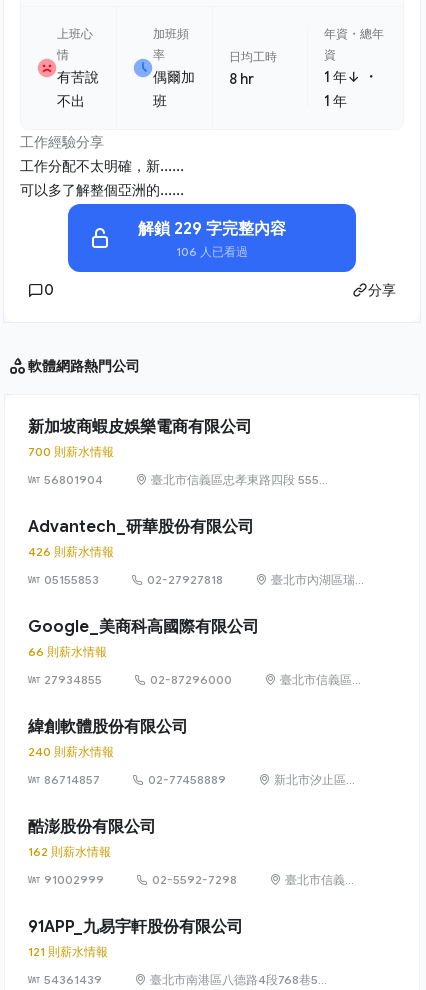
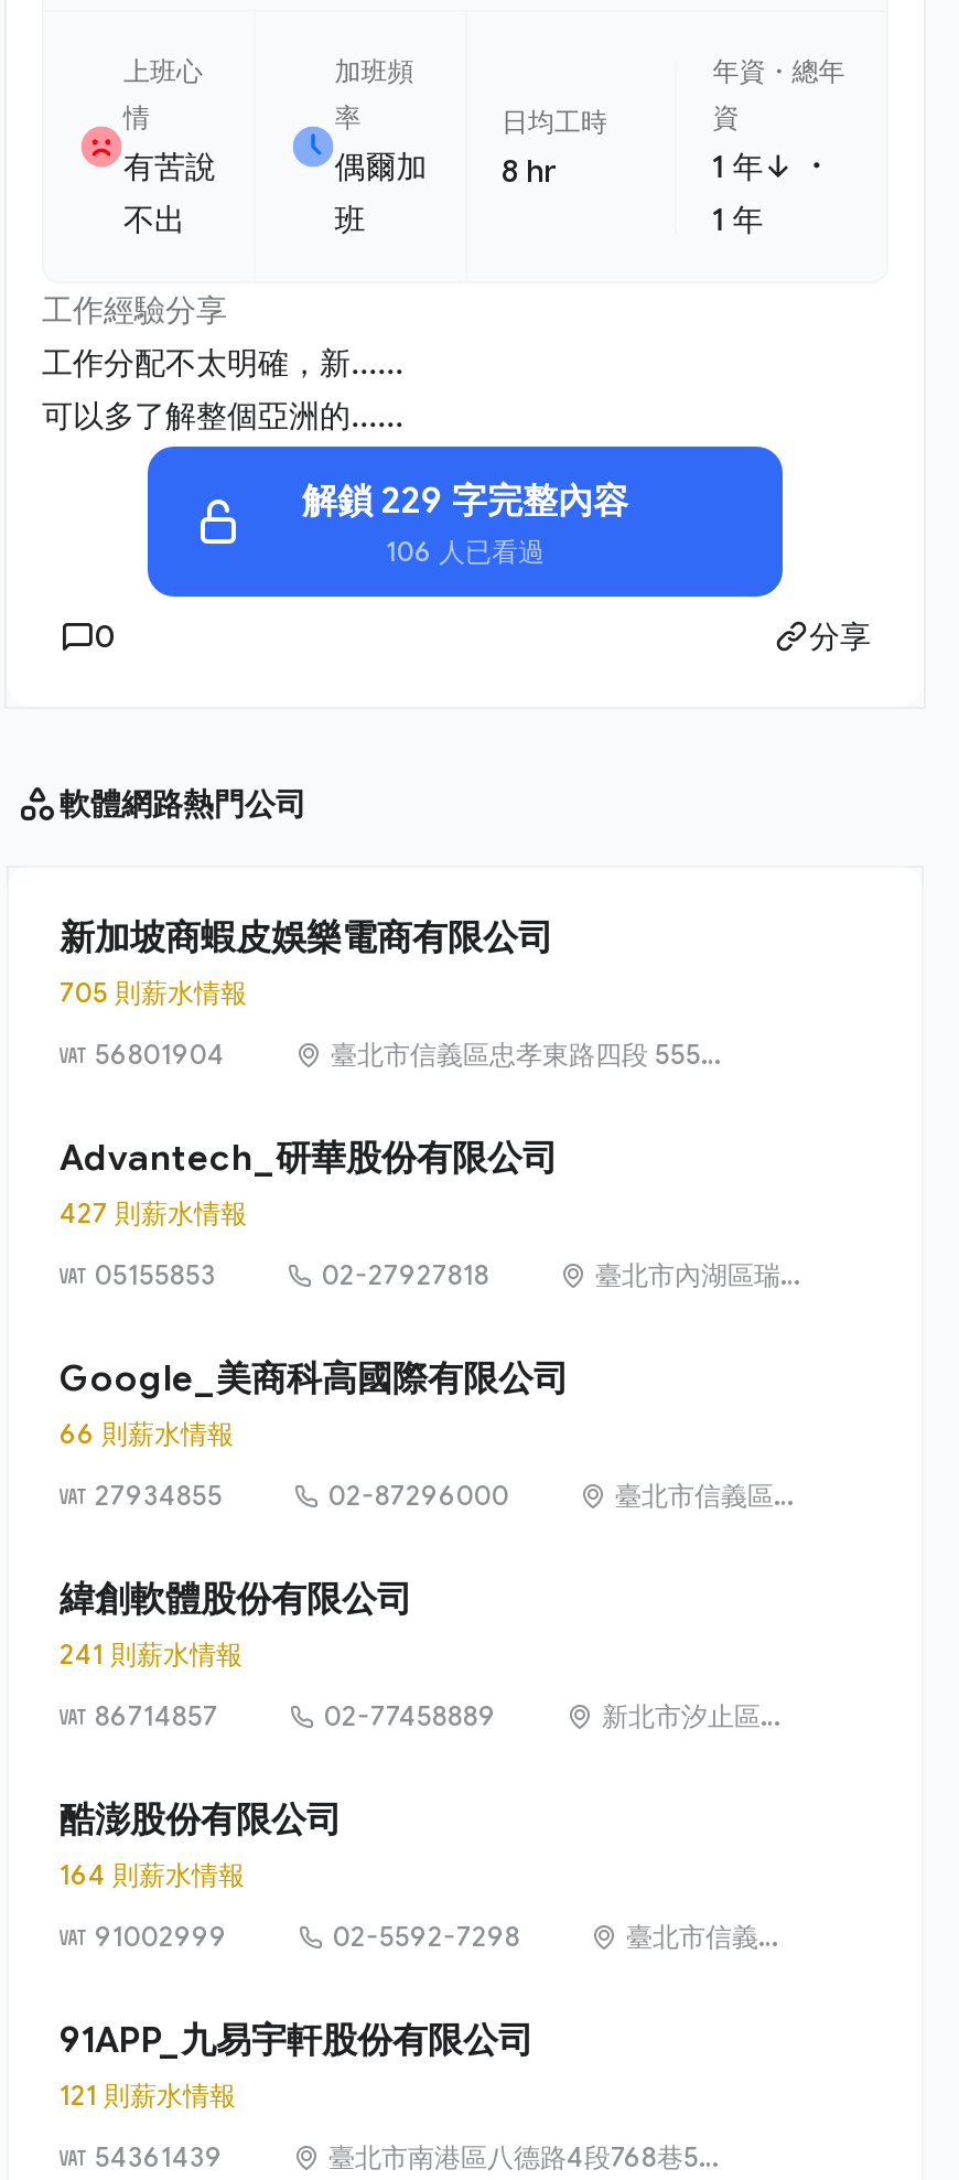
[28,444,114,459] 700 則薪水情報 -> [60,976,247,1009] 705 則薪水情報
[28,544,114,559] 426 則薪水情報 -> [60,1197,247,1230] 427 則薪水情報
[28,744,114,759] 240 則薪水情報 -> [60,1638,243,1671] 241 則薪水情報
[28,844,111,859] 162 則薪水情報 -> [60,1858,245,1891] 164 則薪水情報

